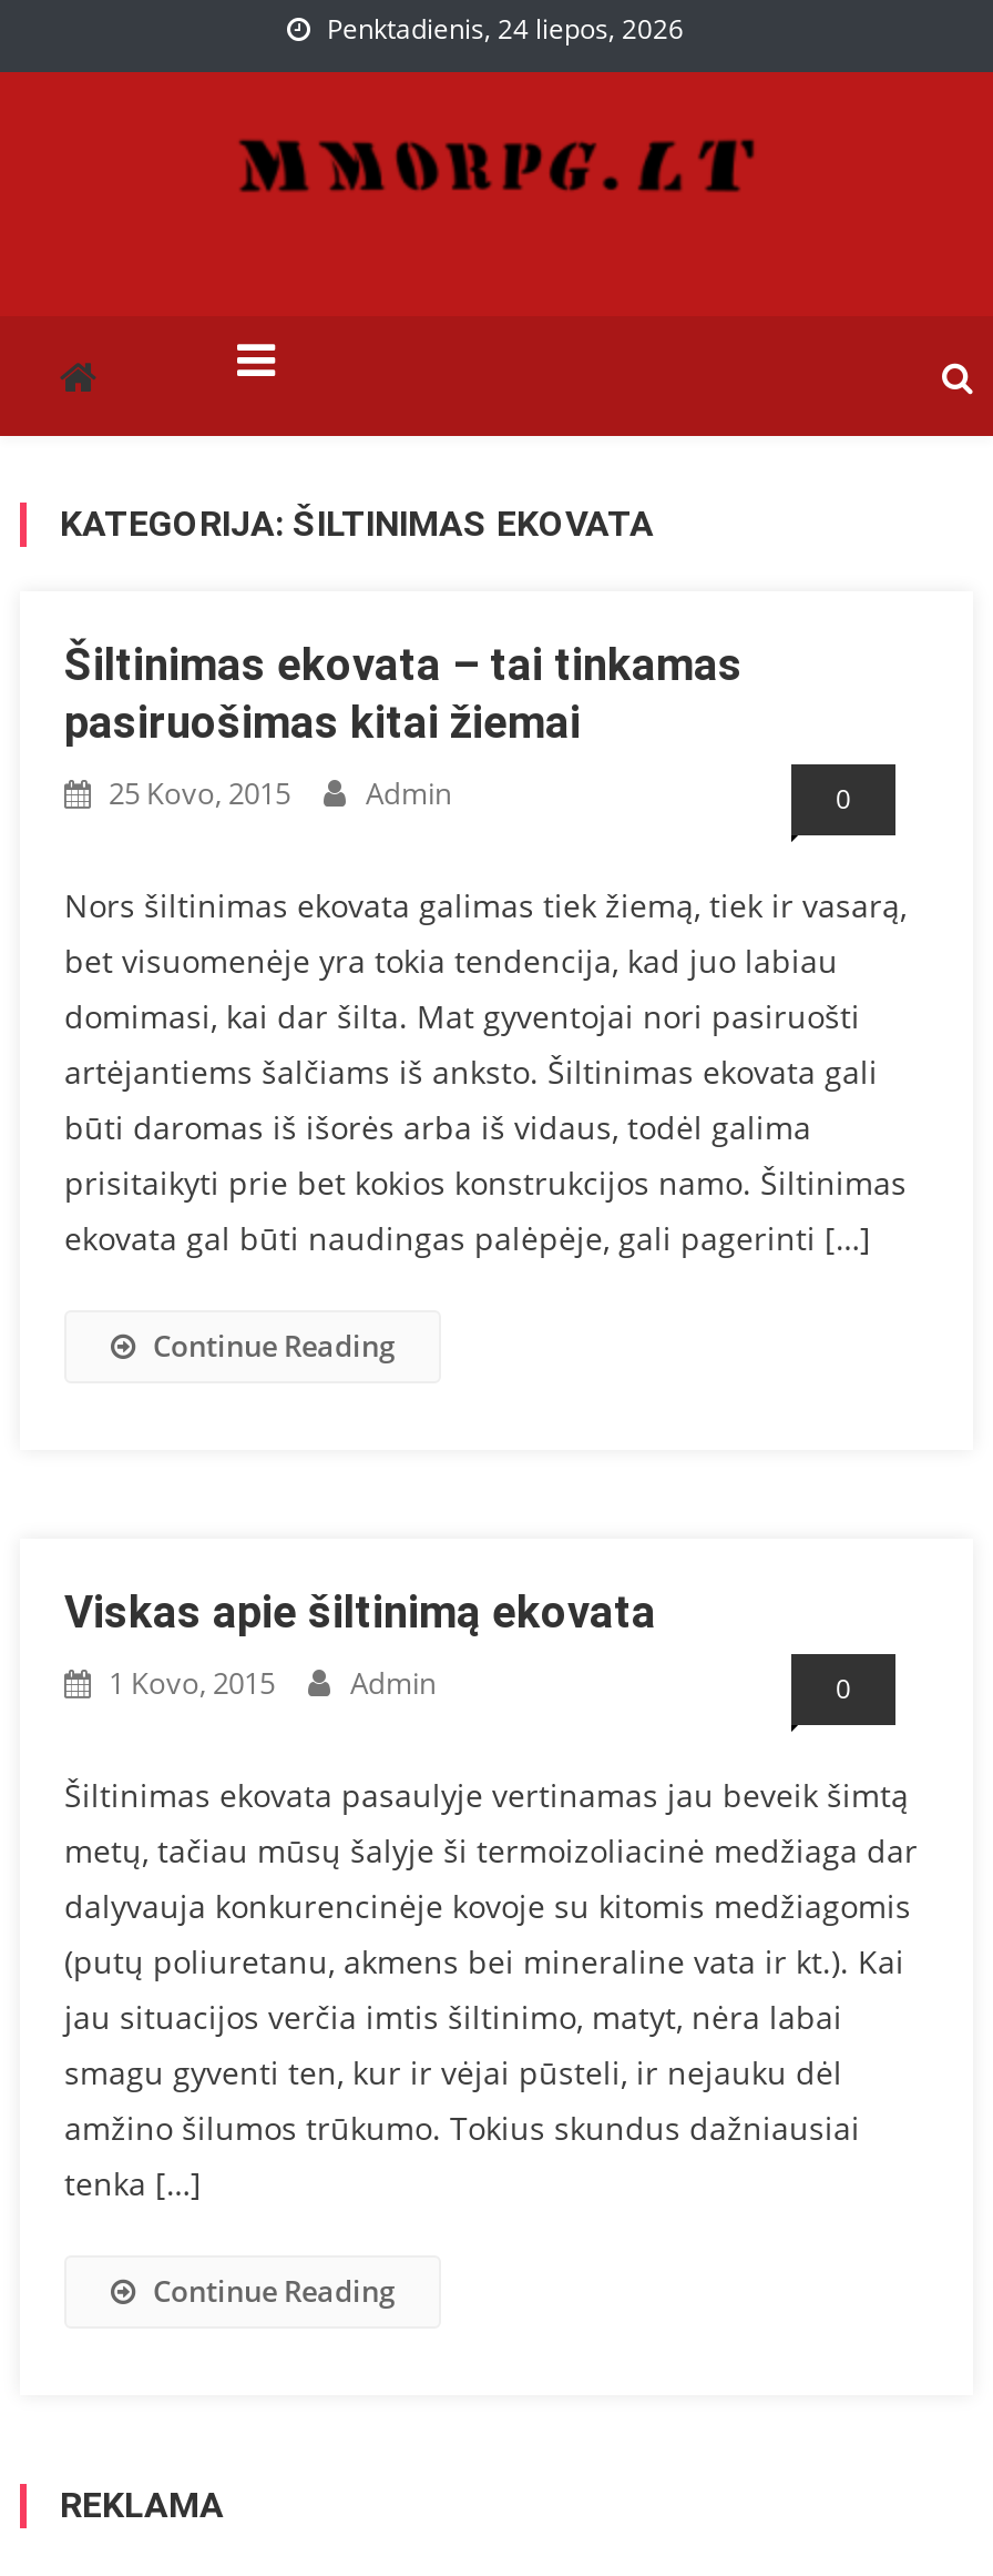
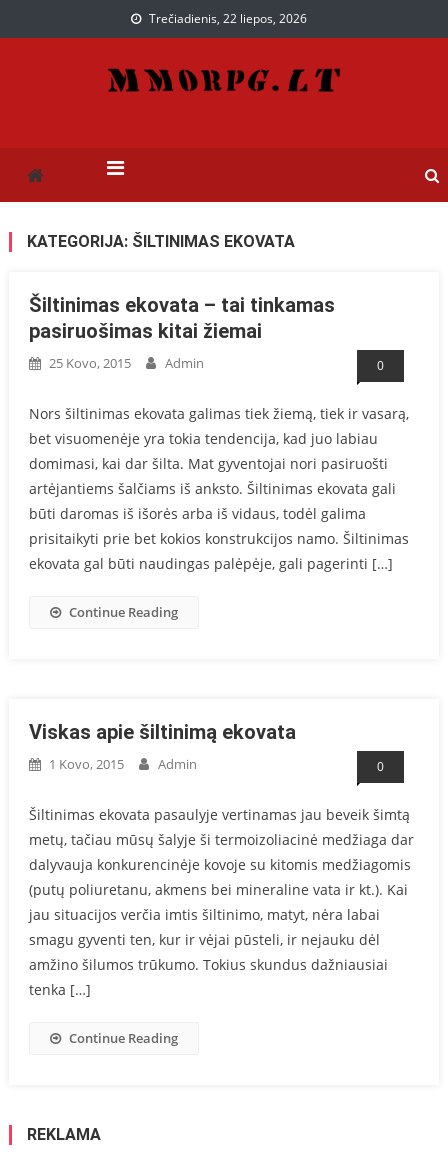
[327,10,684,48] Penktadienis, 24 liepos, 2026 -> [149,10,307,27] Trečiadienis, 22 liepos, 2026

